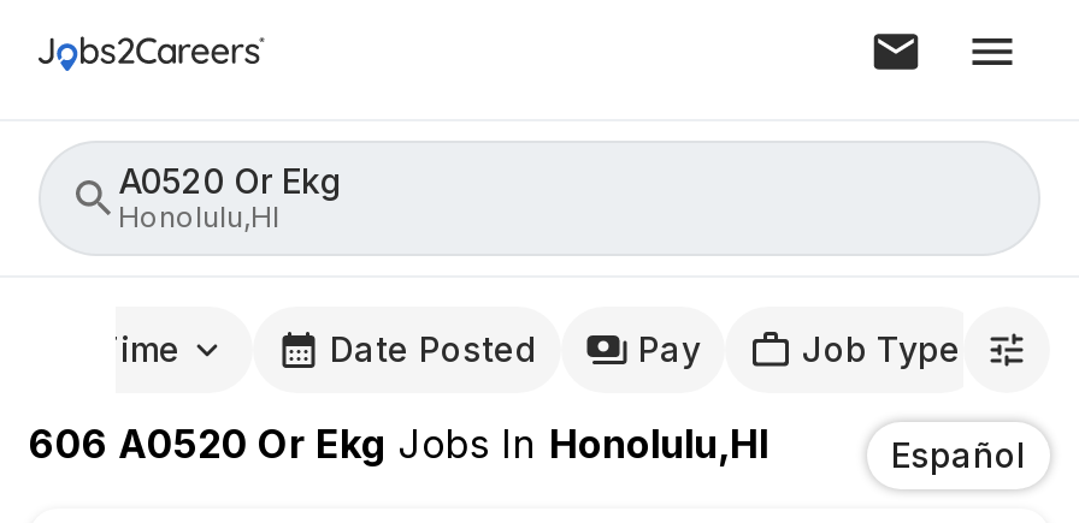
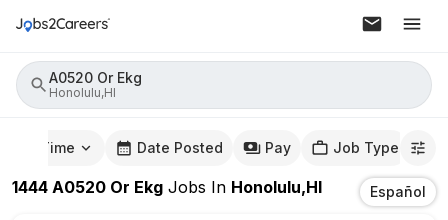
[29,420,768,468] 606 A0520 Or Ekg Jobs In Honolulu,HI -> [12,177,322,197] 1444 A0520 Or Ekg Jobs In Honolulu,HI

